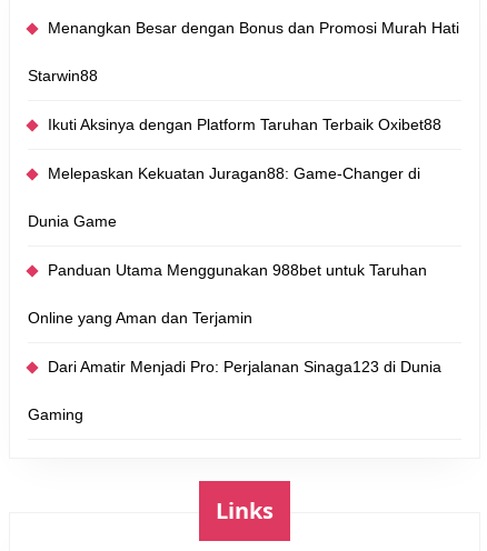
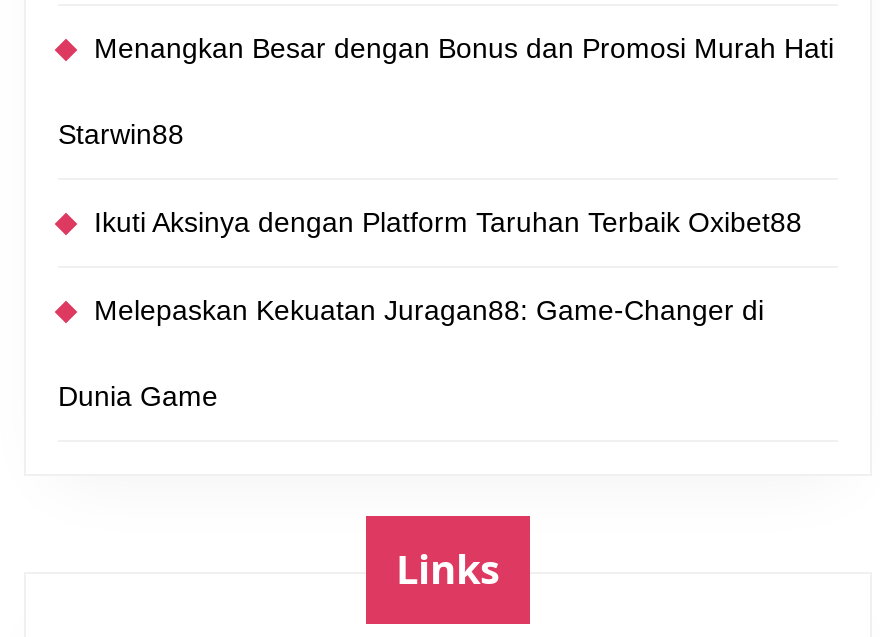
[28,261,441,423] Panduan Utama Menggunakan 988bet untuk Taruhan | Online yang Aman dan Terjamin | Dari Amatir Menjadi Pro: Perjalanan Sinaga123 di Dunia | Gaming -> none

